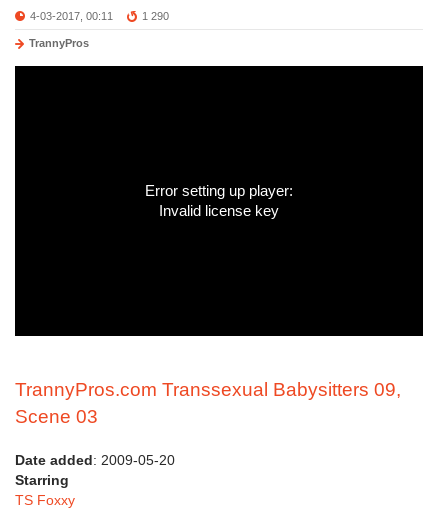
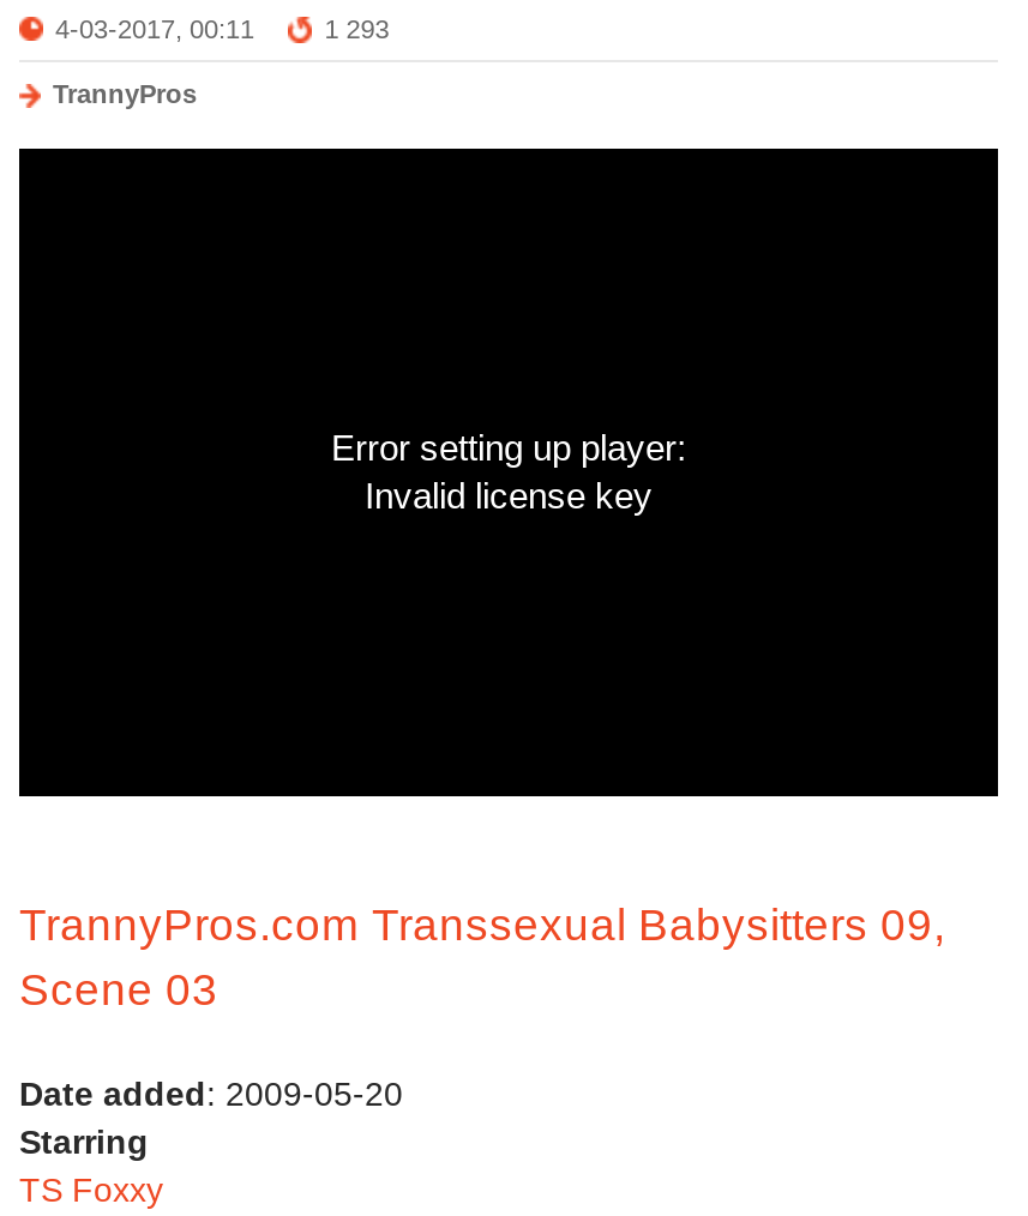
[142,10,169,22] 1 290 -> [324,14,389,43] 1 293

